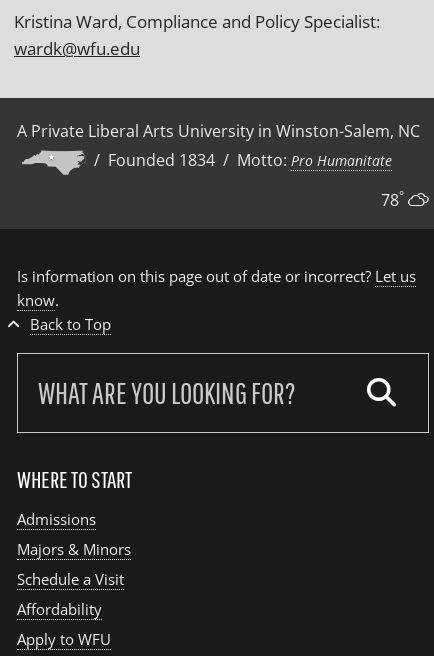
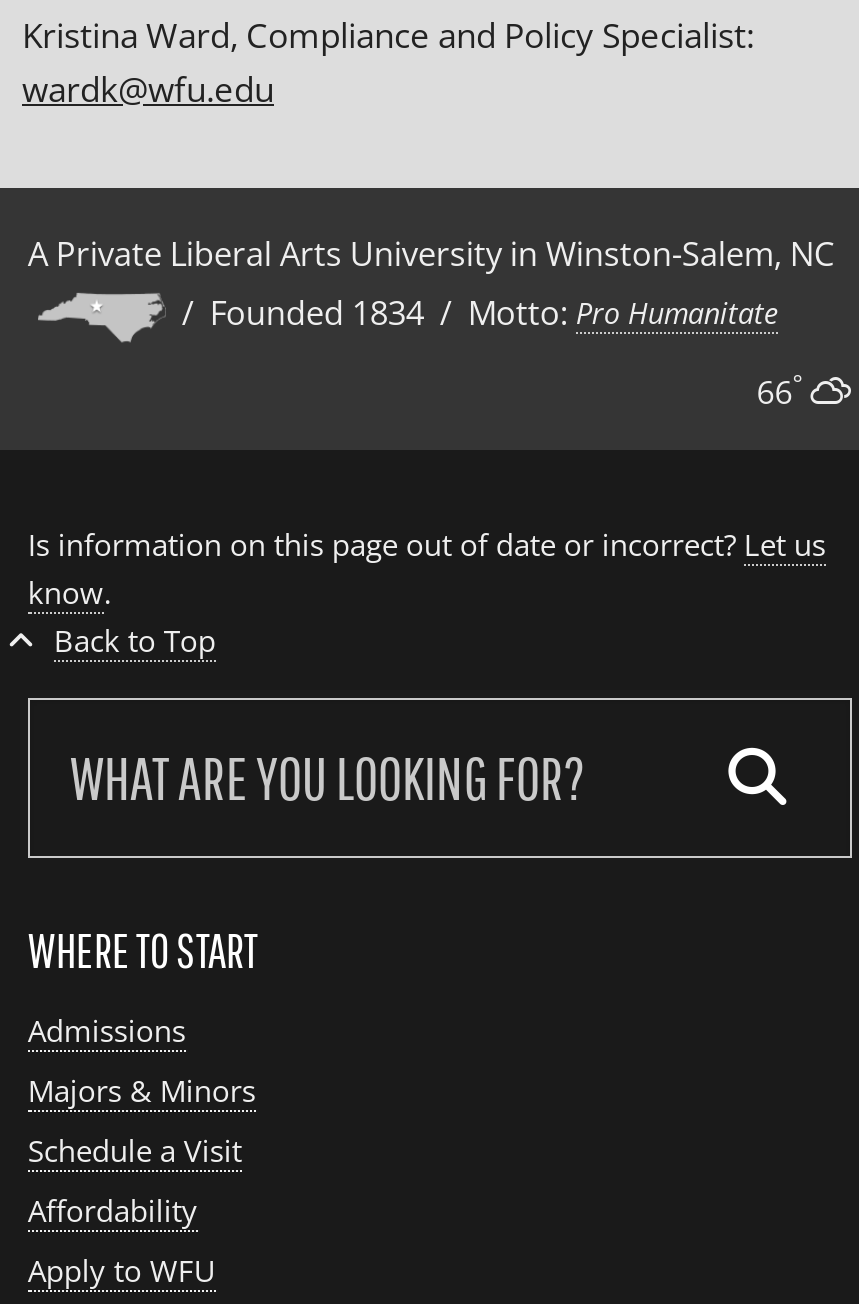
[381,187,404,211] 78° -> [756,365,802,413] 66°

